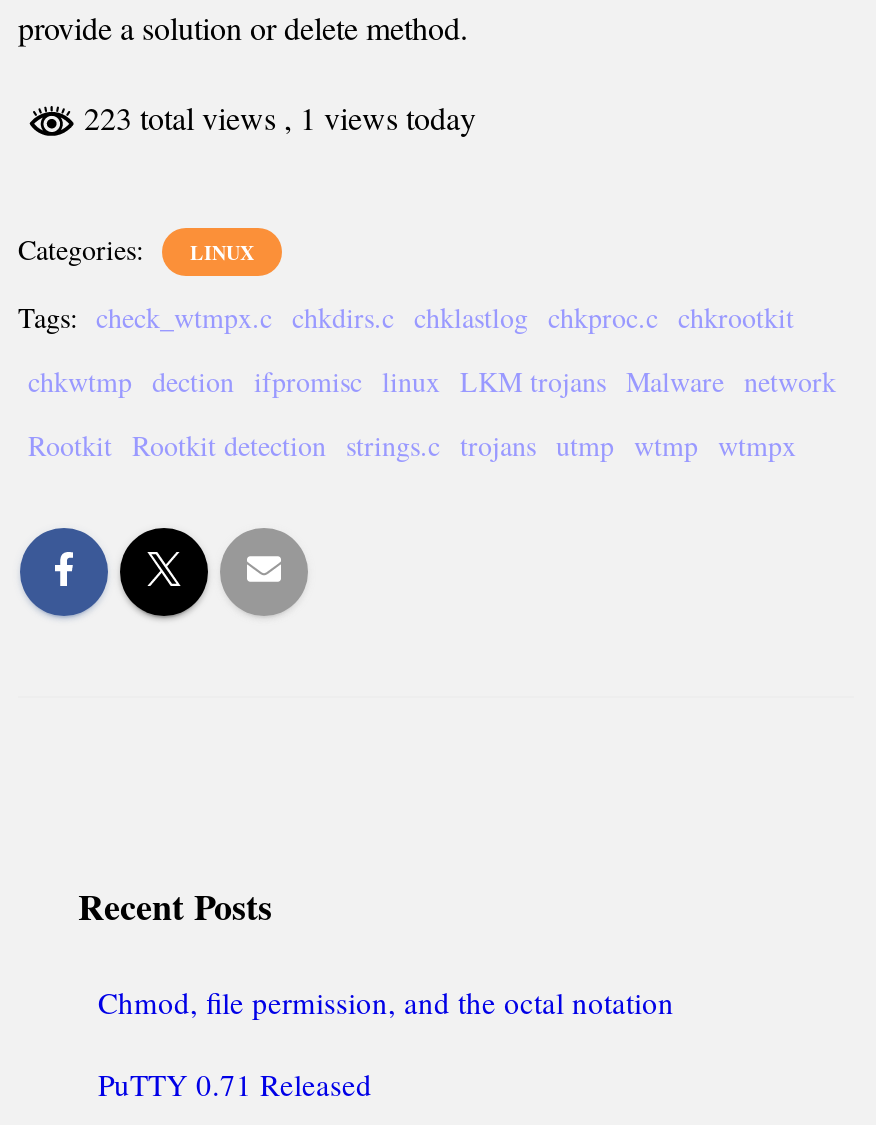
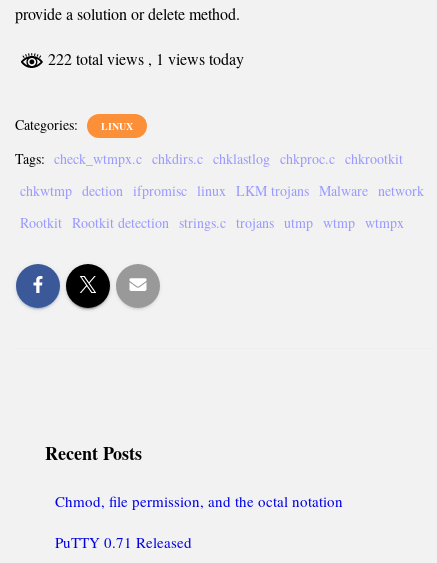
[76,95,476,137] 223 total views, 1 views today -> [44,48,244,69] 222 total views, 1 views today

